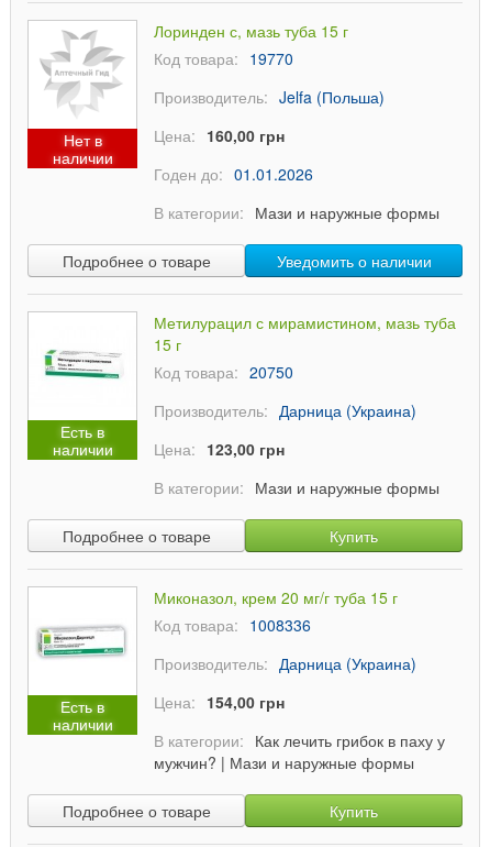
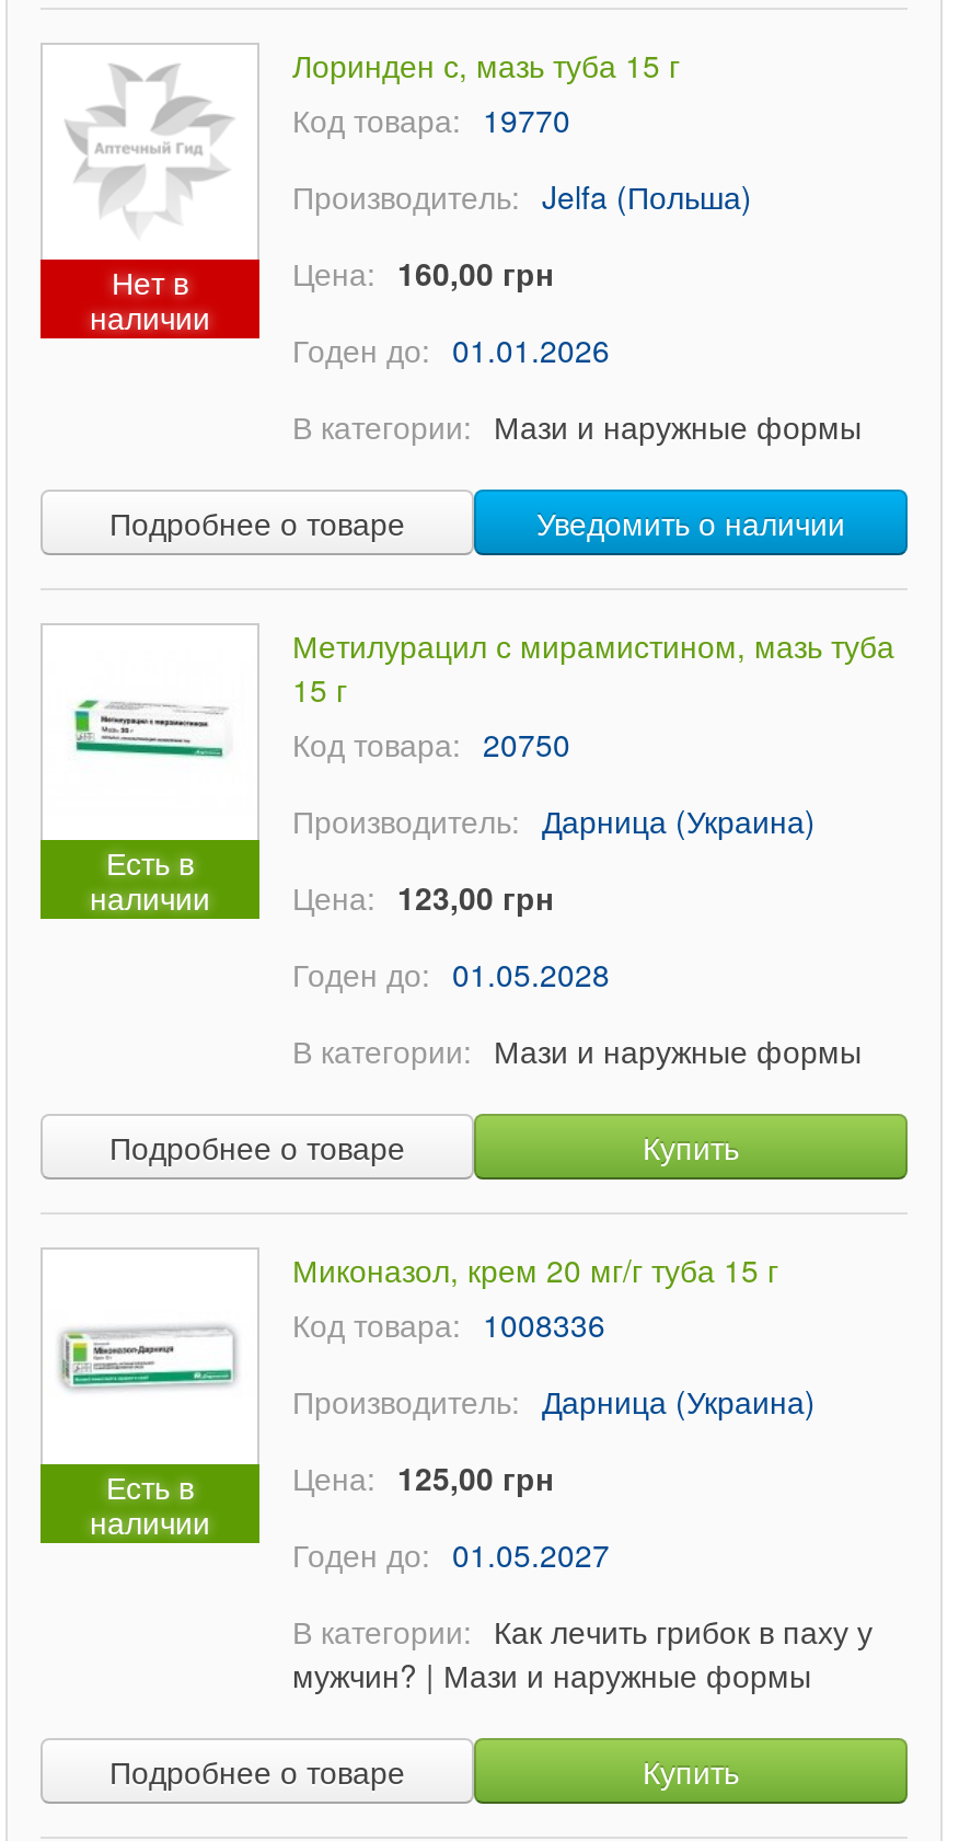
none -> [292,952,610,996] Годен до: 01.05.2028
[154,691,285,713] Цена: 154,00 грн -> [292,1455,610,1576] Цена: 125,00 грн | Годен до: 01.05.2027

